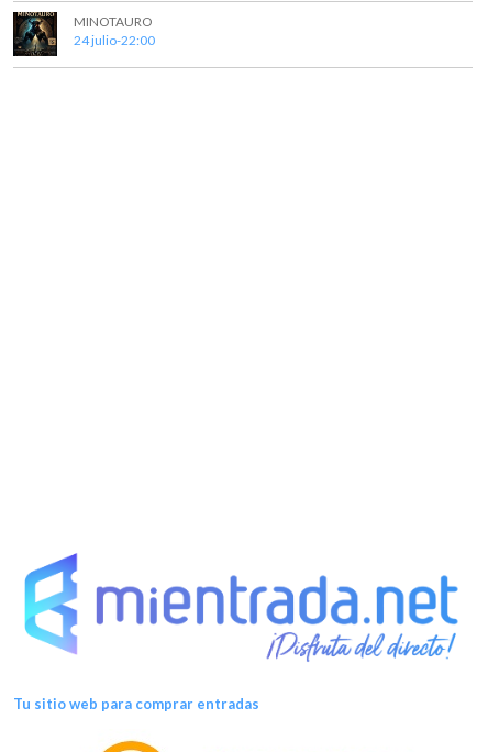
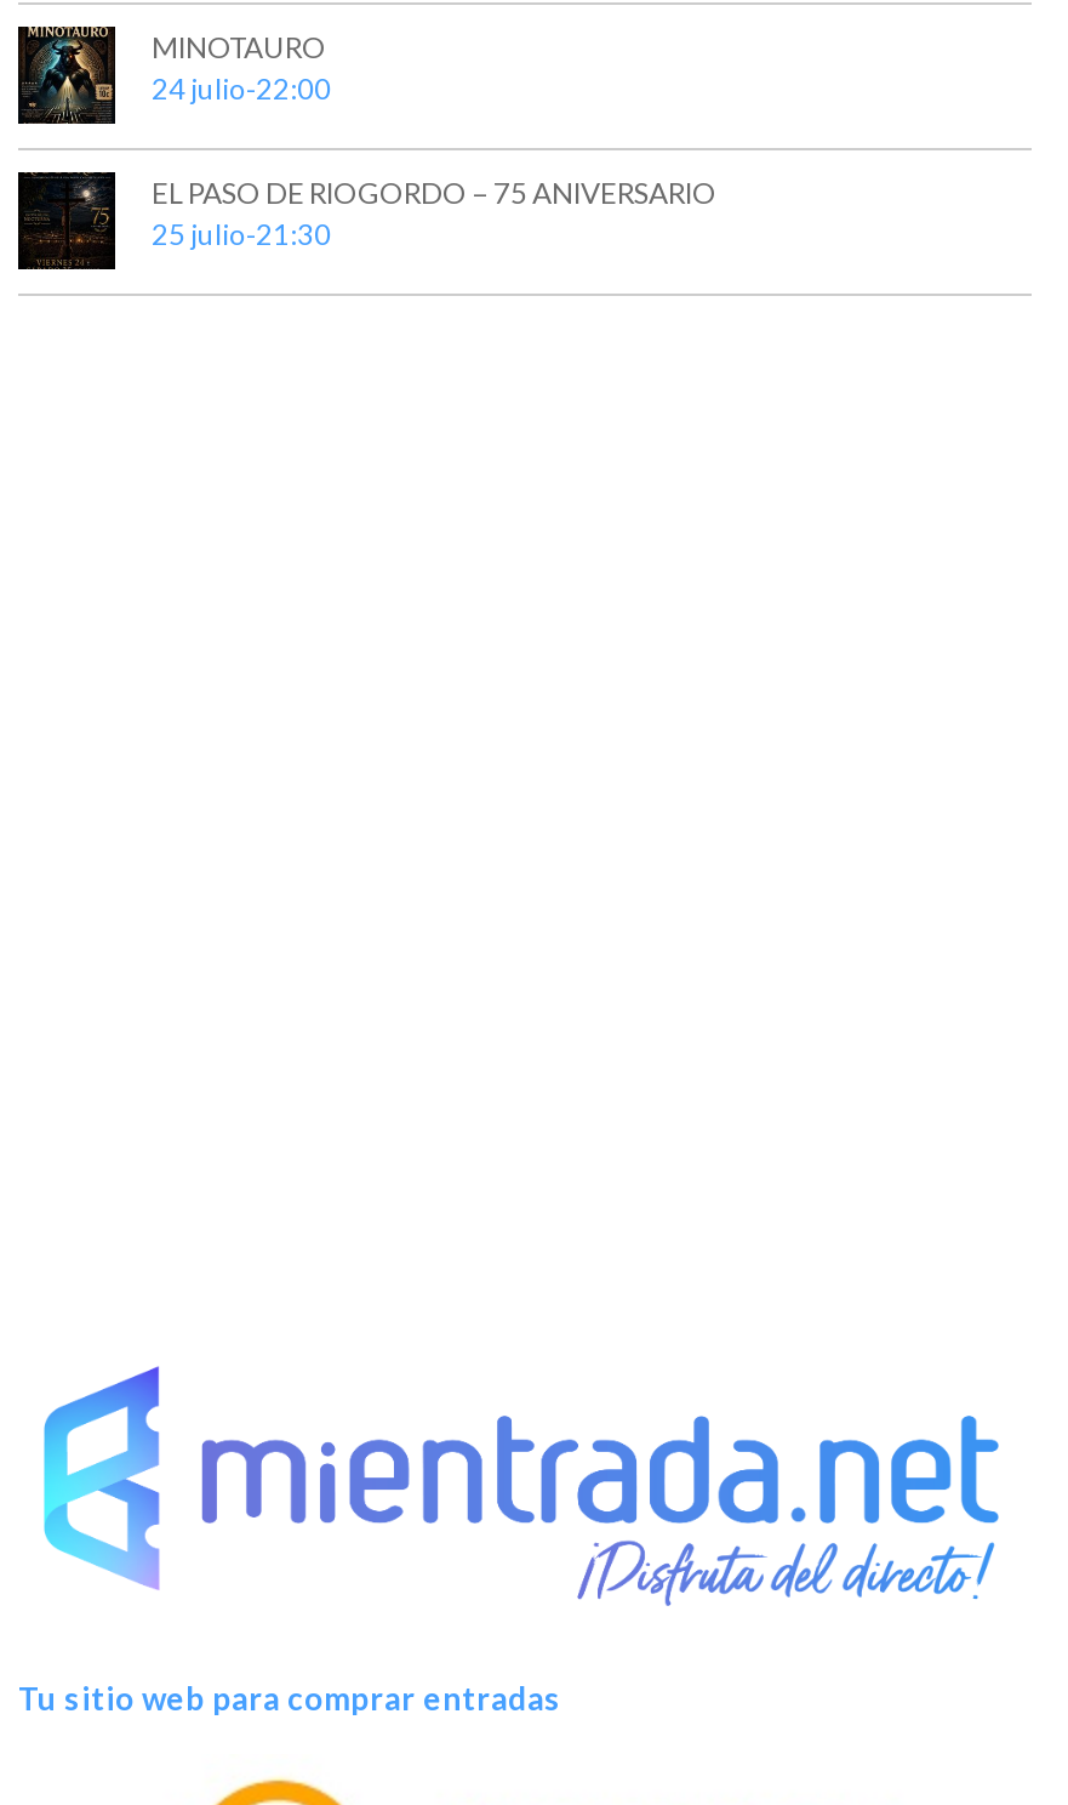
none -> [28,170,716,264] [image] | EL PASO DE RIOGORDO – 75 ANIVERSARIO | 25 julio-21:30

